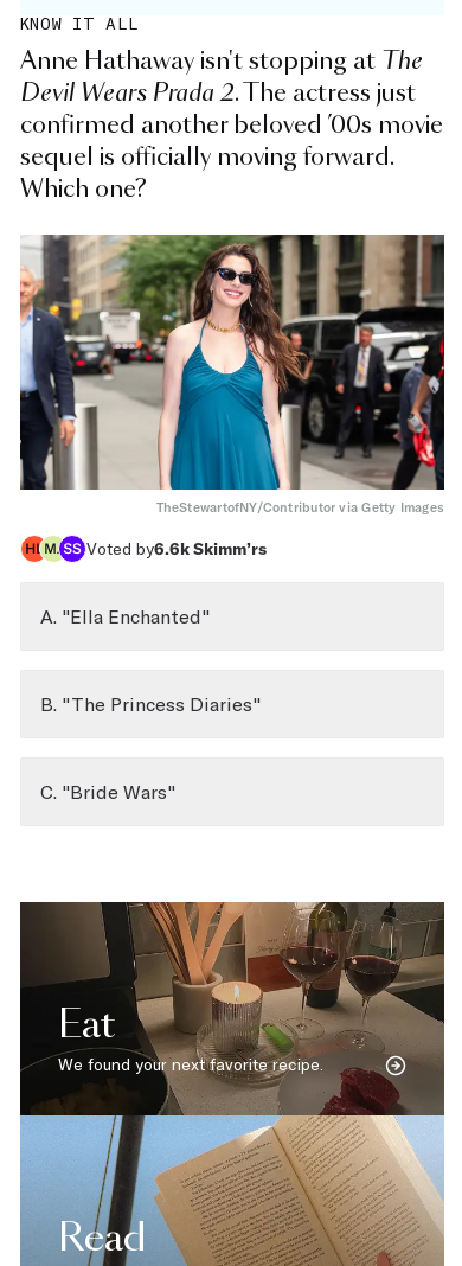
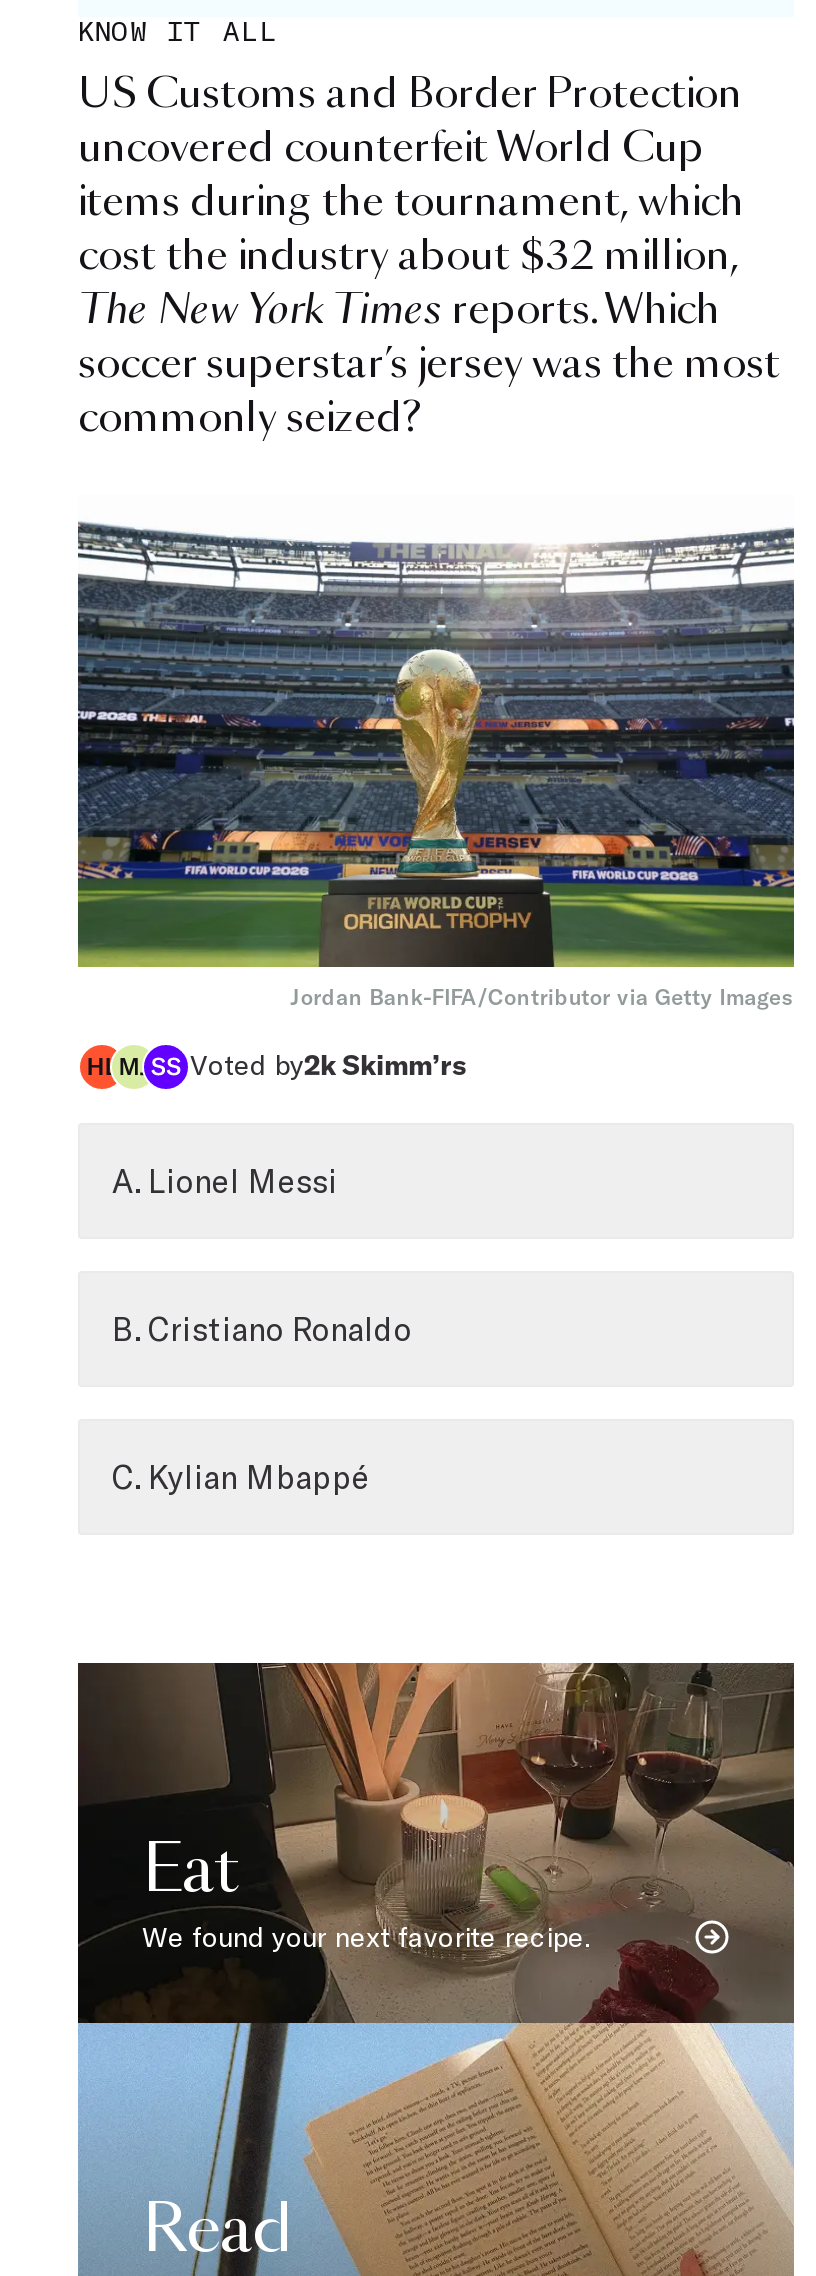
[20,50,443,202] Anne Hathaway isn't stopping at The | Devil Wears Prada 2. The actress just | confirmed another beloved ’00s movie | sequel is officially moving forward. | Which one? -> [78,75,780,439] US Customs and Border Protection | uncovered counterfeit World Cup | items during the tournament, which | cost the industry about $32 million, | The New York Times reports. Which | soccer superstar’s jersey was the most | commonly seized?
[19,243,445,516] [image] | TheStewartofNY/Contributor via Getty Images -> [76,521,796,1010] [image] | Jordan Bank-FIFA/Contributor via Getty Images
[86,538,267,559] Voted by6.6kSkimm’rs -> [190,1047,466,1083] Voted by2kSkimm’rs
[40,605,210,629] A. "Ella Enchanted" -> [112,1160,338,1200] A. Lionel Messi
[40,693,261,716] B. "The Princess Diaries" -> [112,1308,412,1348] B. Cristiano Ronaldo
[40,780,175,804] C. "Bride Wars" -> [112,1456,370,1496] C. Kylian Mbappé

